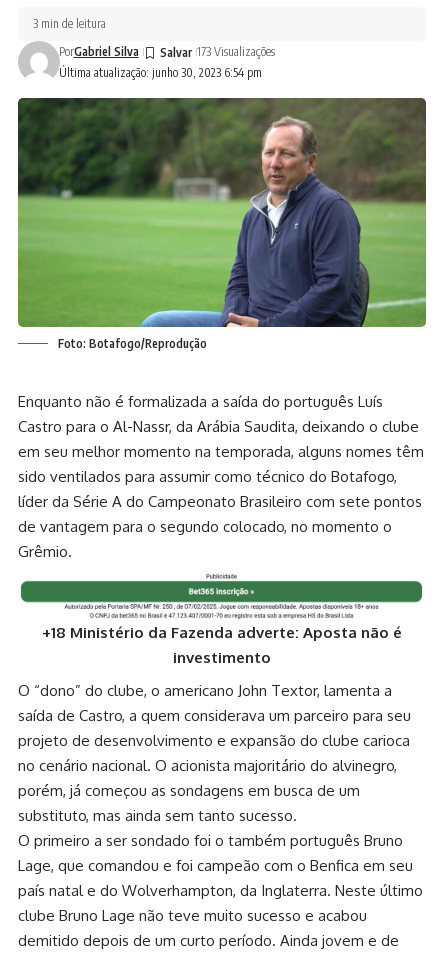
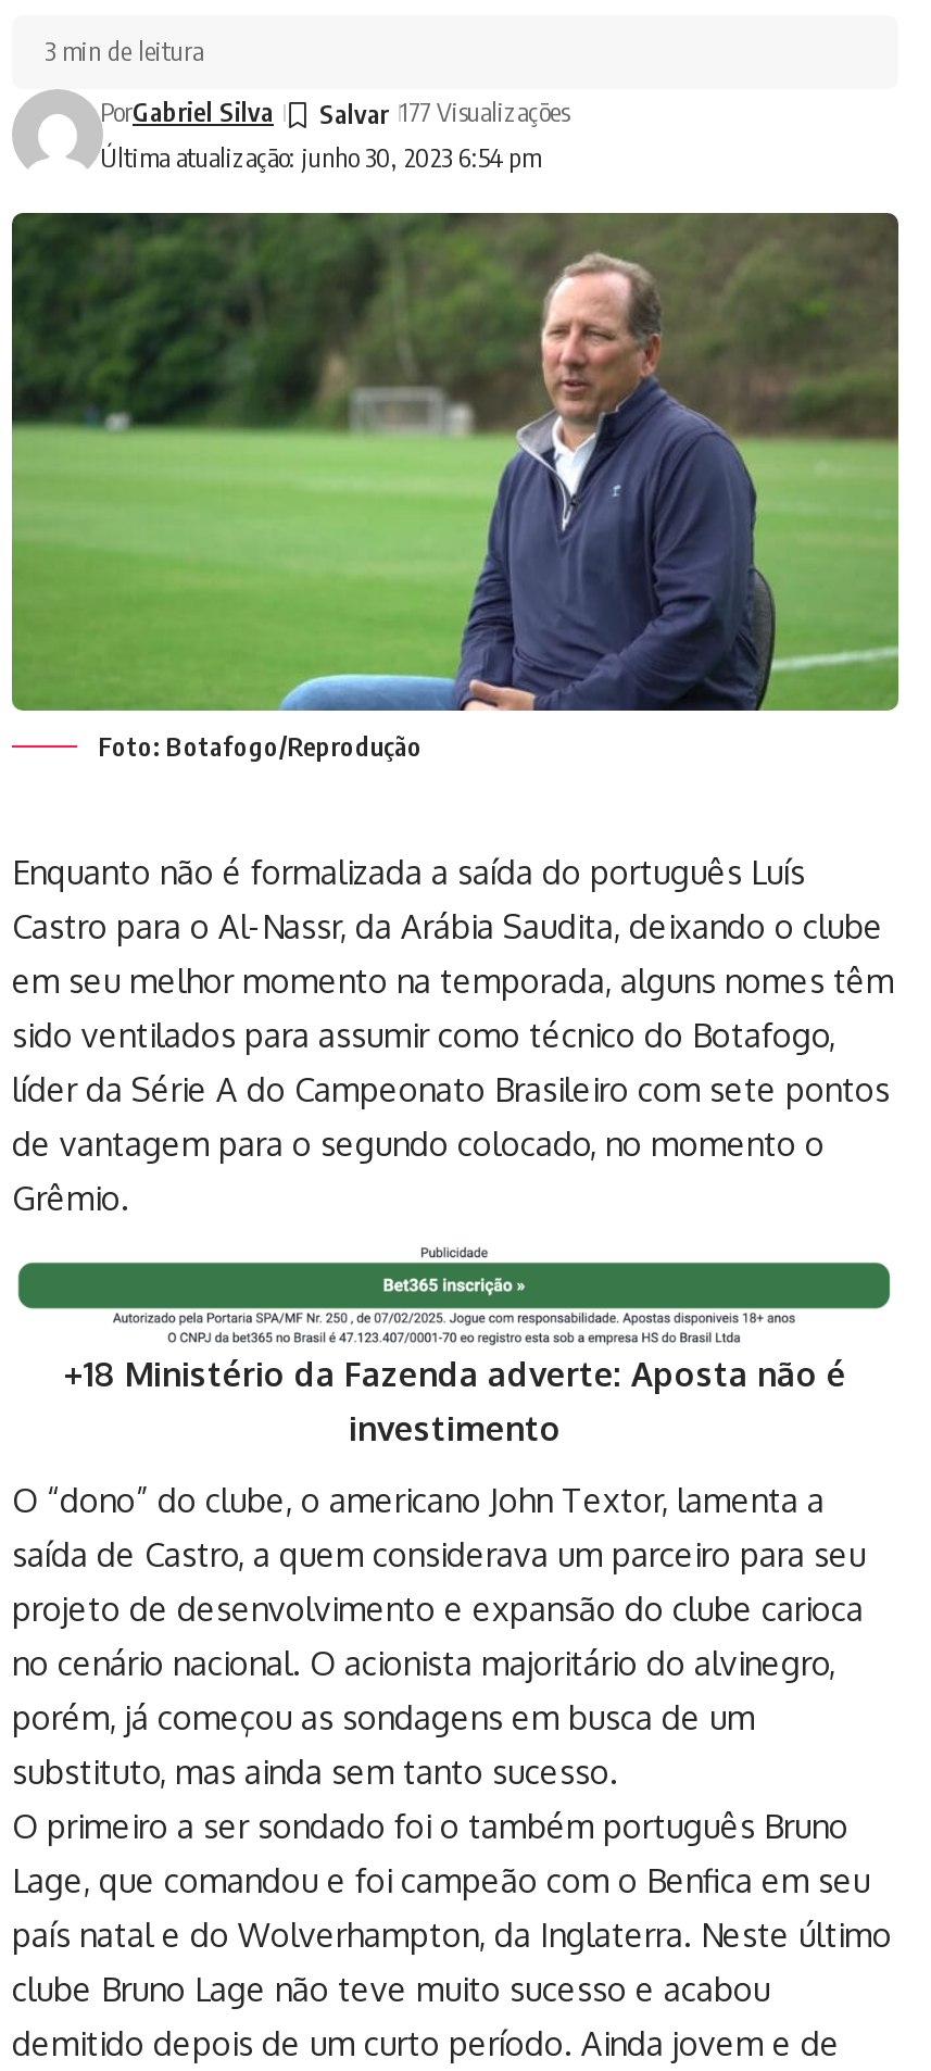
[196,44,274,59] 173 Visualizações -> [400,96,569,128] 177 Visualizações

